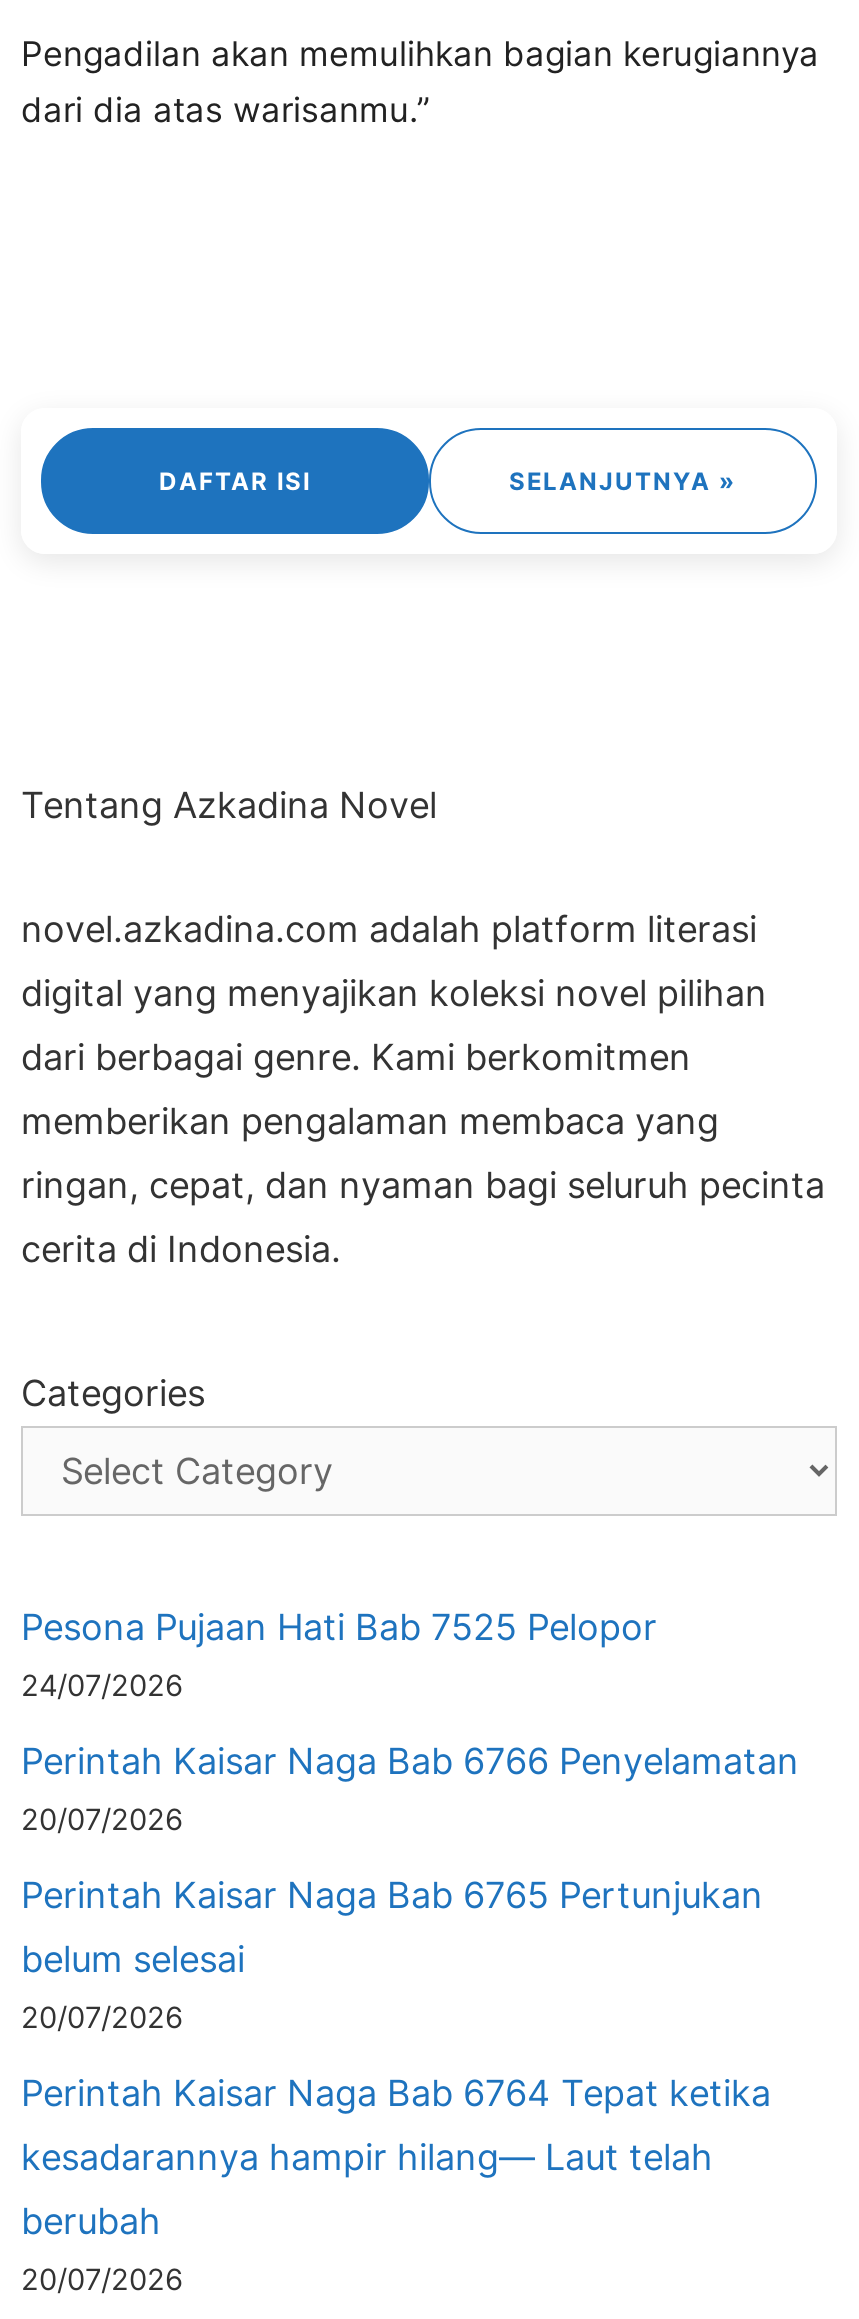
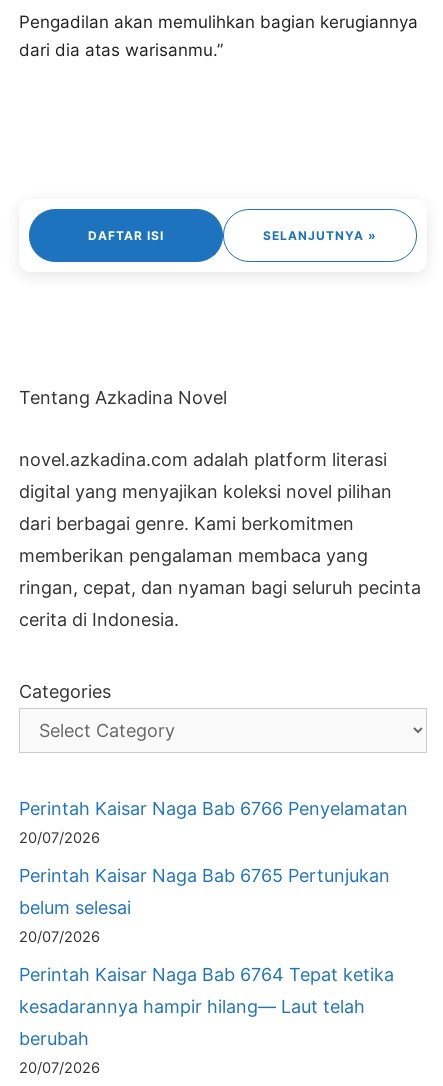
[21,1606,657,1704] Pesona Pujaan Hati Bab 7525 Pelopor | 24/07/2026 -> none

